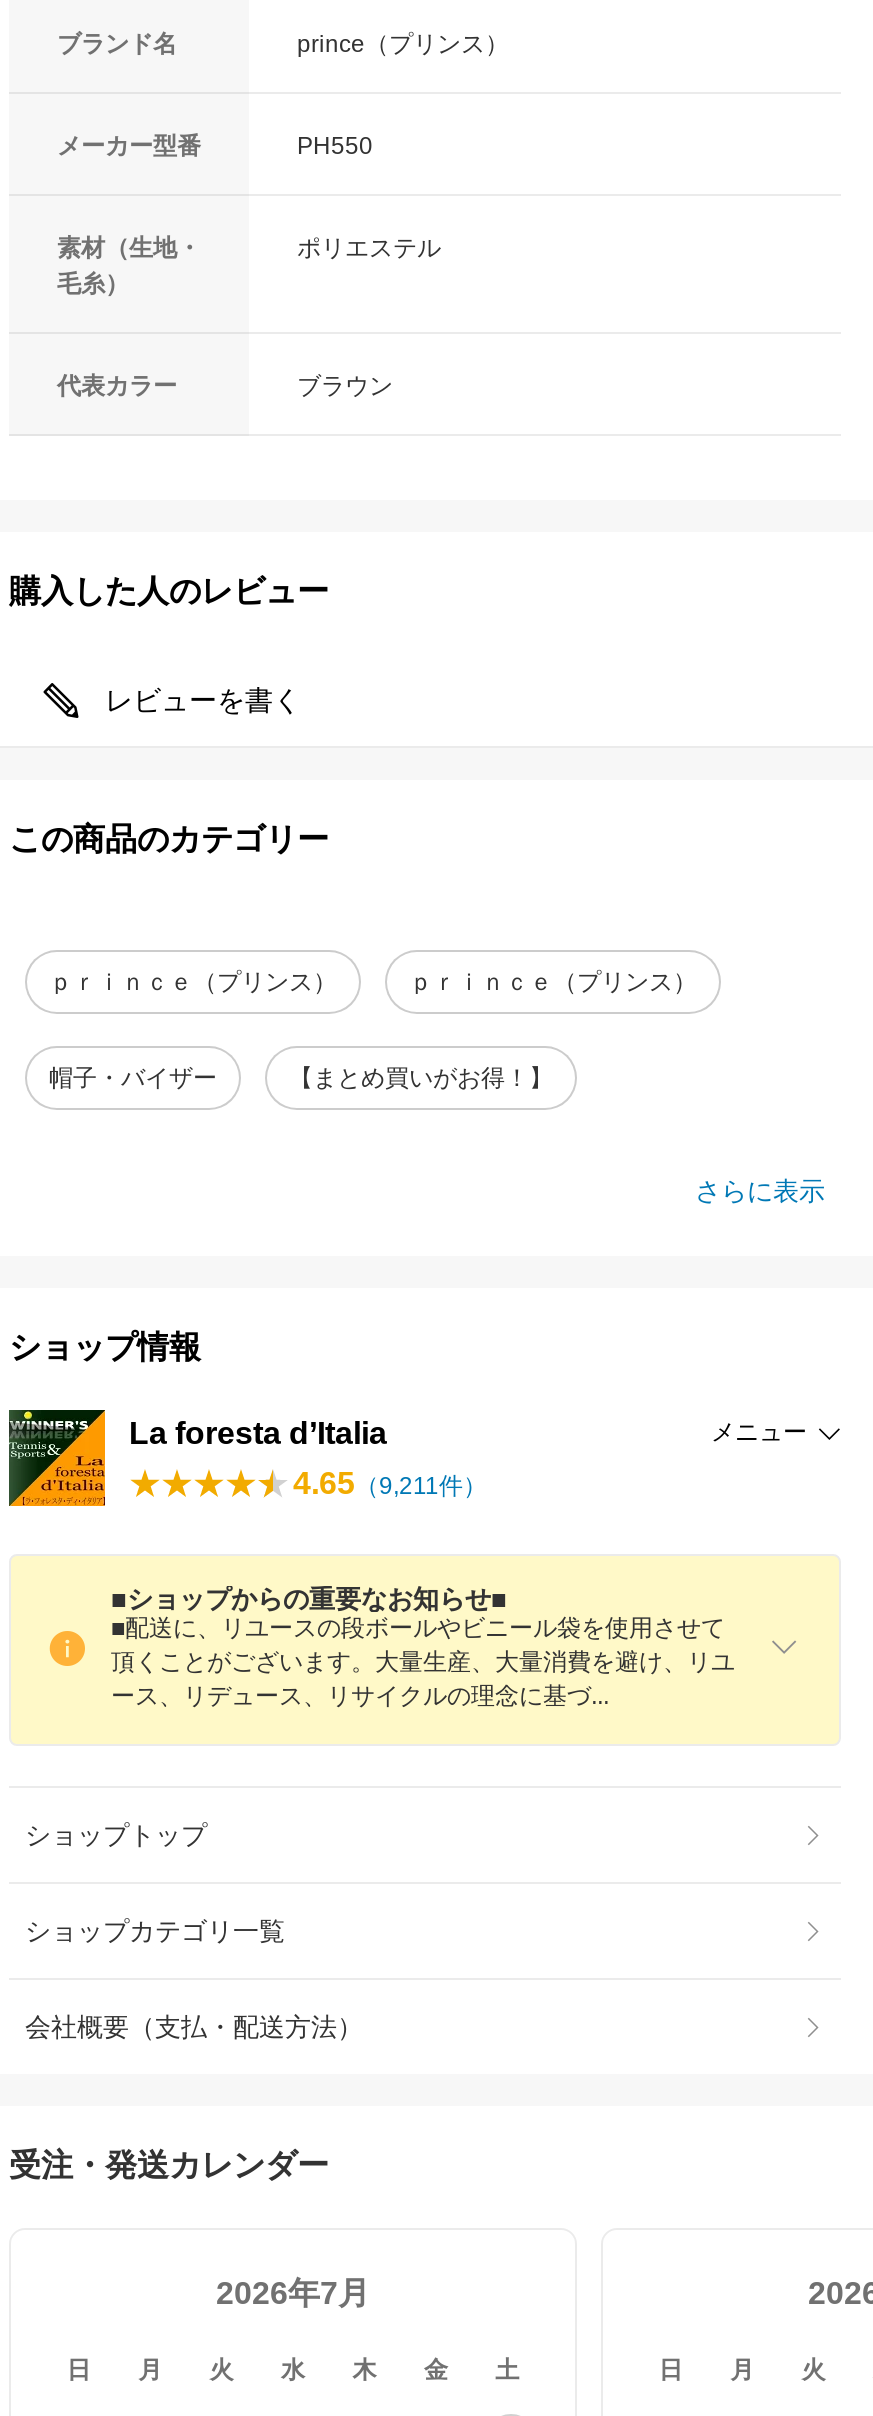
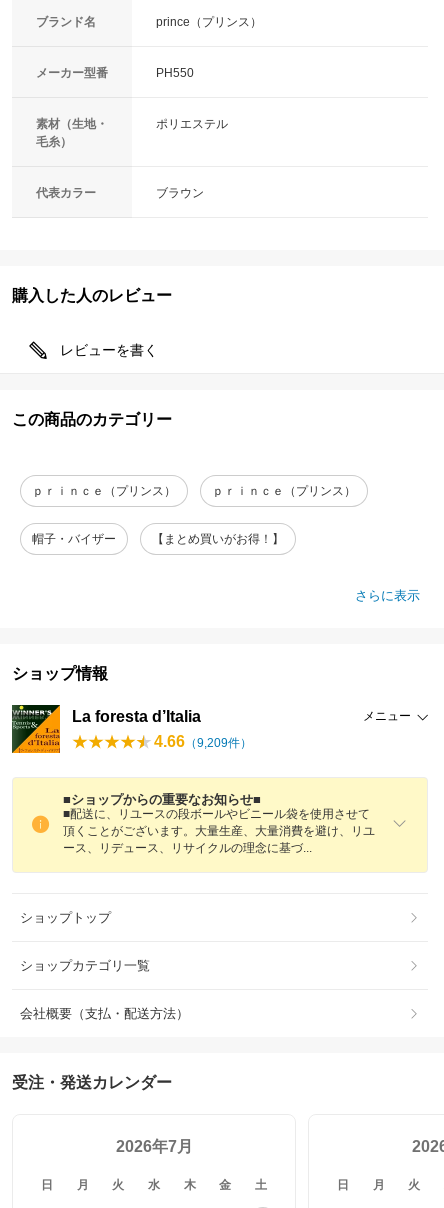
[293,1466,487,1500] 4.65（9,211件） -> [154,733,252,750] 4.66（9,209件）

